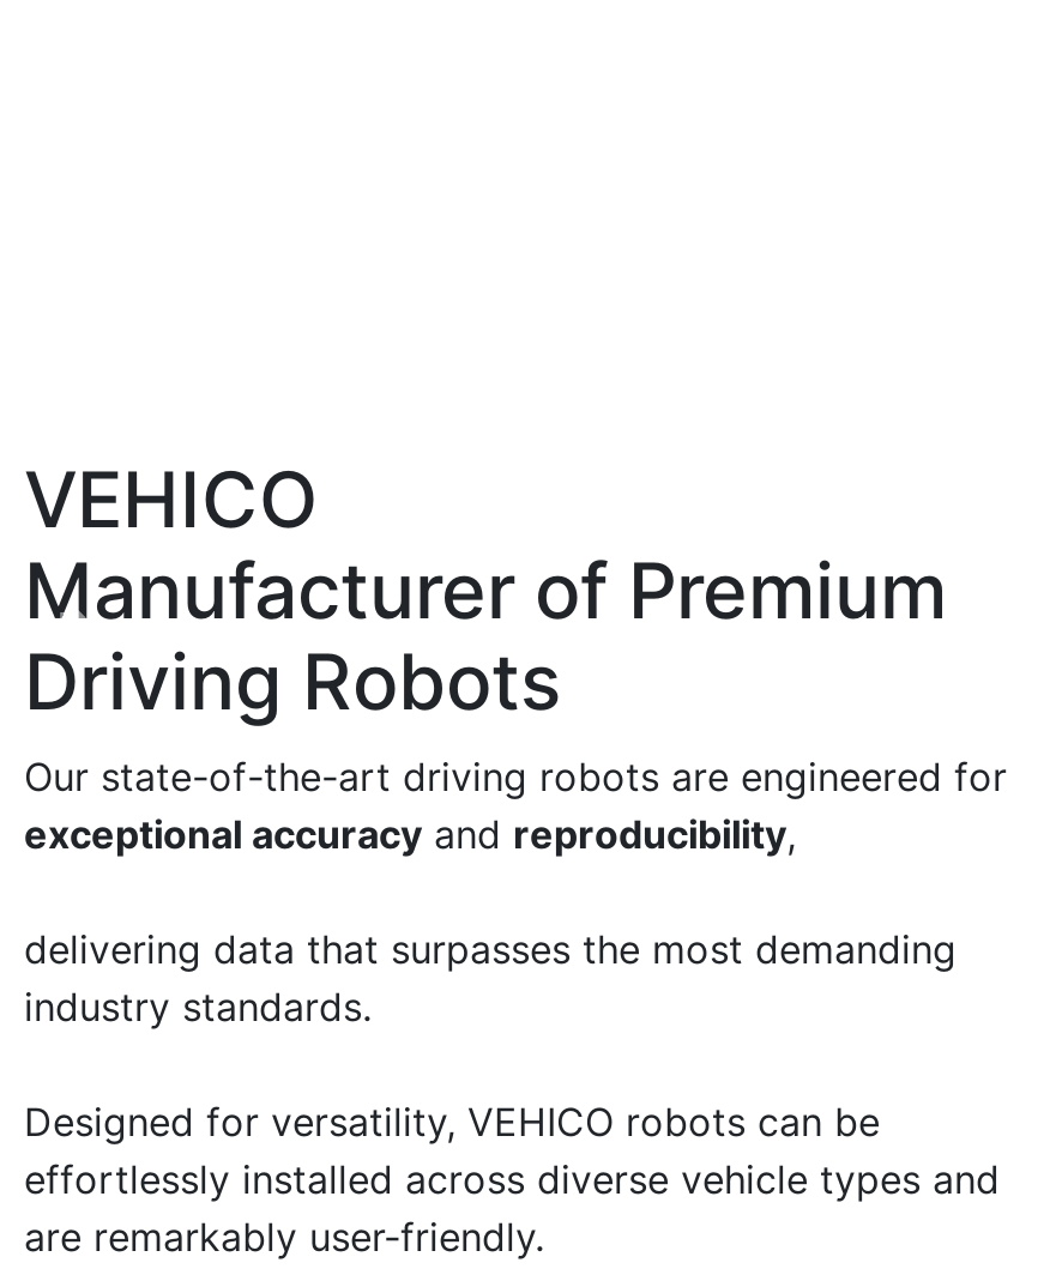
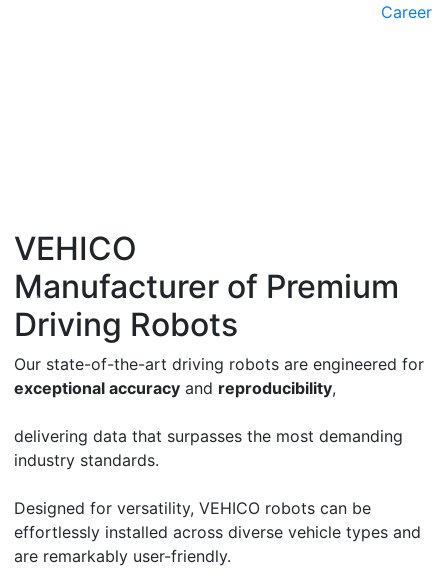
none -> [381,2,432,22] Career

